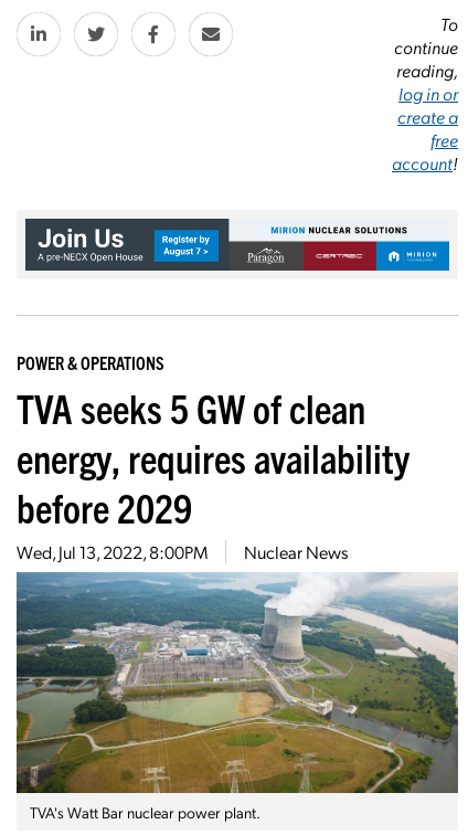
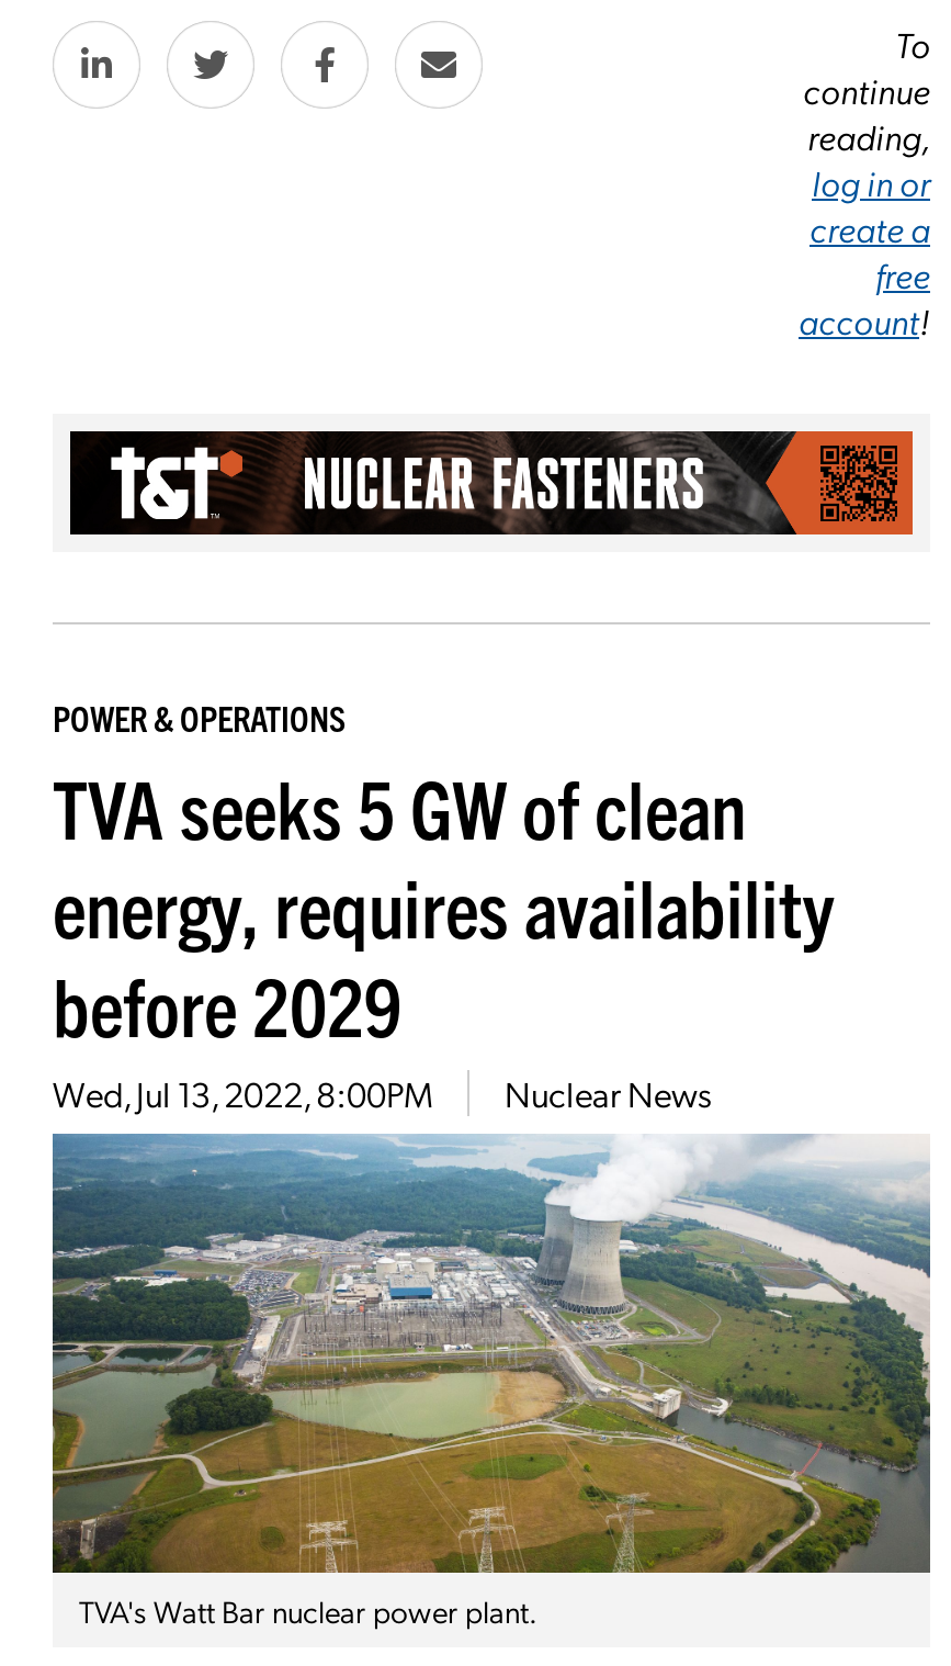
[25,219,450,272] [image] -> [72,429,915,537] [image]

